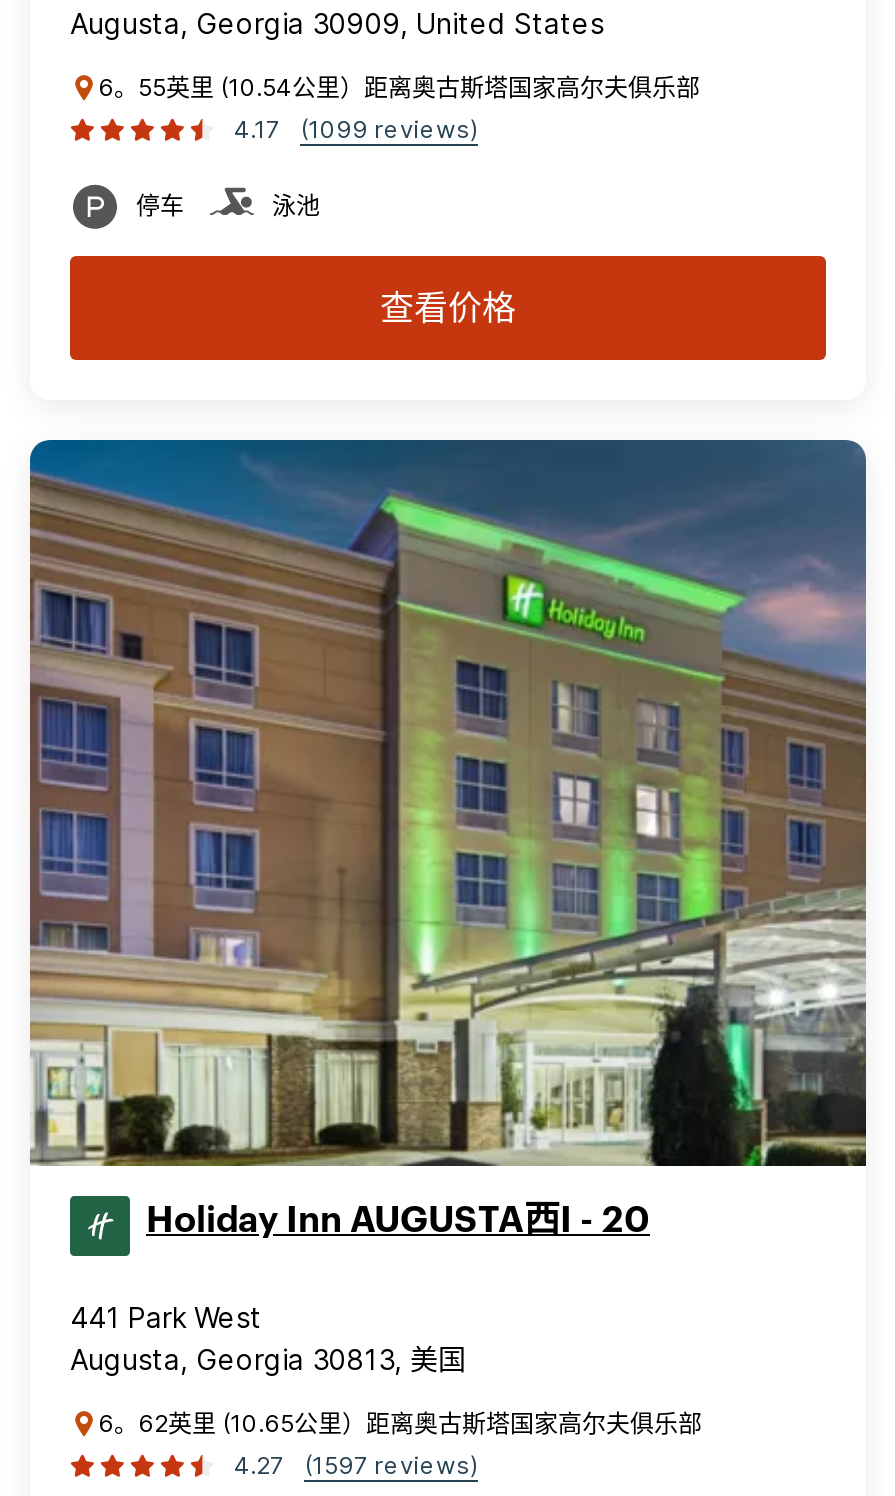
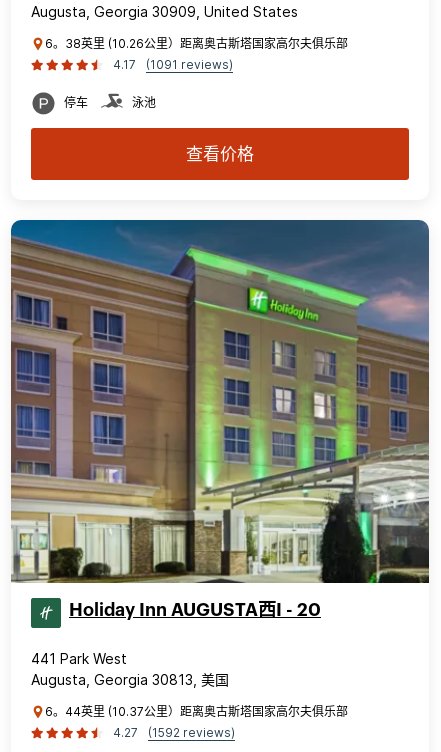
[98,72,700,102] 6。55英里 (10.54公里）距离奥古斯塔国家高尔夫俱乐部 -> [45,36,348,51] 6。38英里 (10.26公里）距离奥古斯塔国家高尔夫俱乐部
[234,114,478,144] 4.17 (1099 reviews) -> [113,57,233,72] 4.17 (1091 reviews)
[98,1408,702,1438] 6。62英里 (10.65公里）距离奥古斯塔国家高尔夫俱乐部 -> [45,704,348,719] 6。44英里 (10.37公里）距离奥古斯塔国家高尔夫俱乐部
[234,1450,478,1480] 4.27 (1597 reviews) -> [113,725,235,740] 4.27 (1592 reviews)

